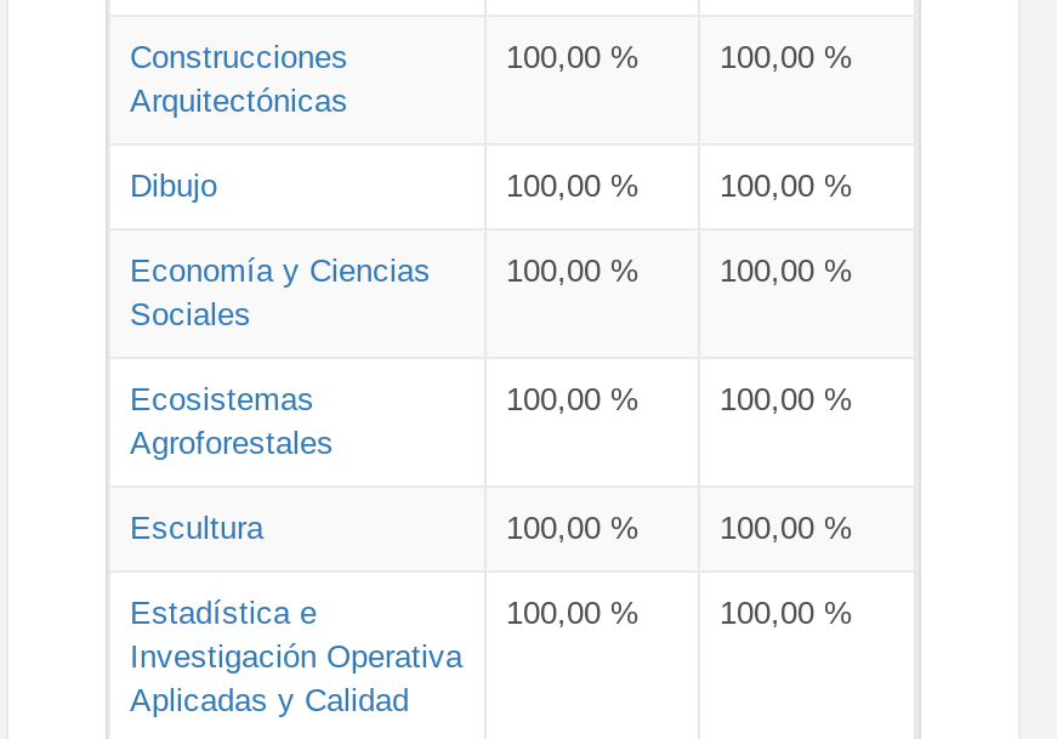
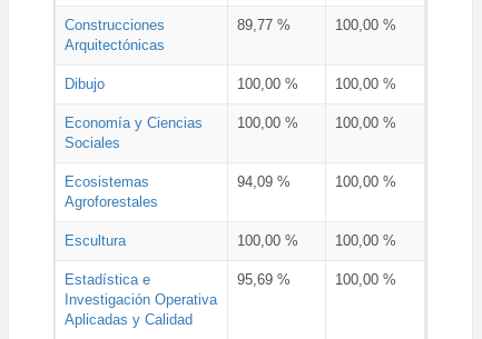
[506,38,640,74] 100,00 % -> [237,16,291,33] 89,77 %
[506,380,640,416] 100,00 % -> [237,173,291,190] 94,09 %
[506,593,640,630] 100,00 % -> [237,271,291,287] 95,69 %

